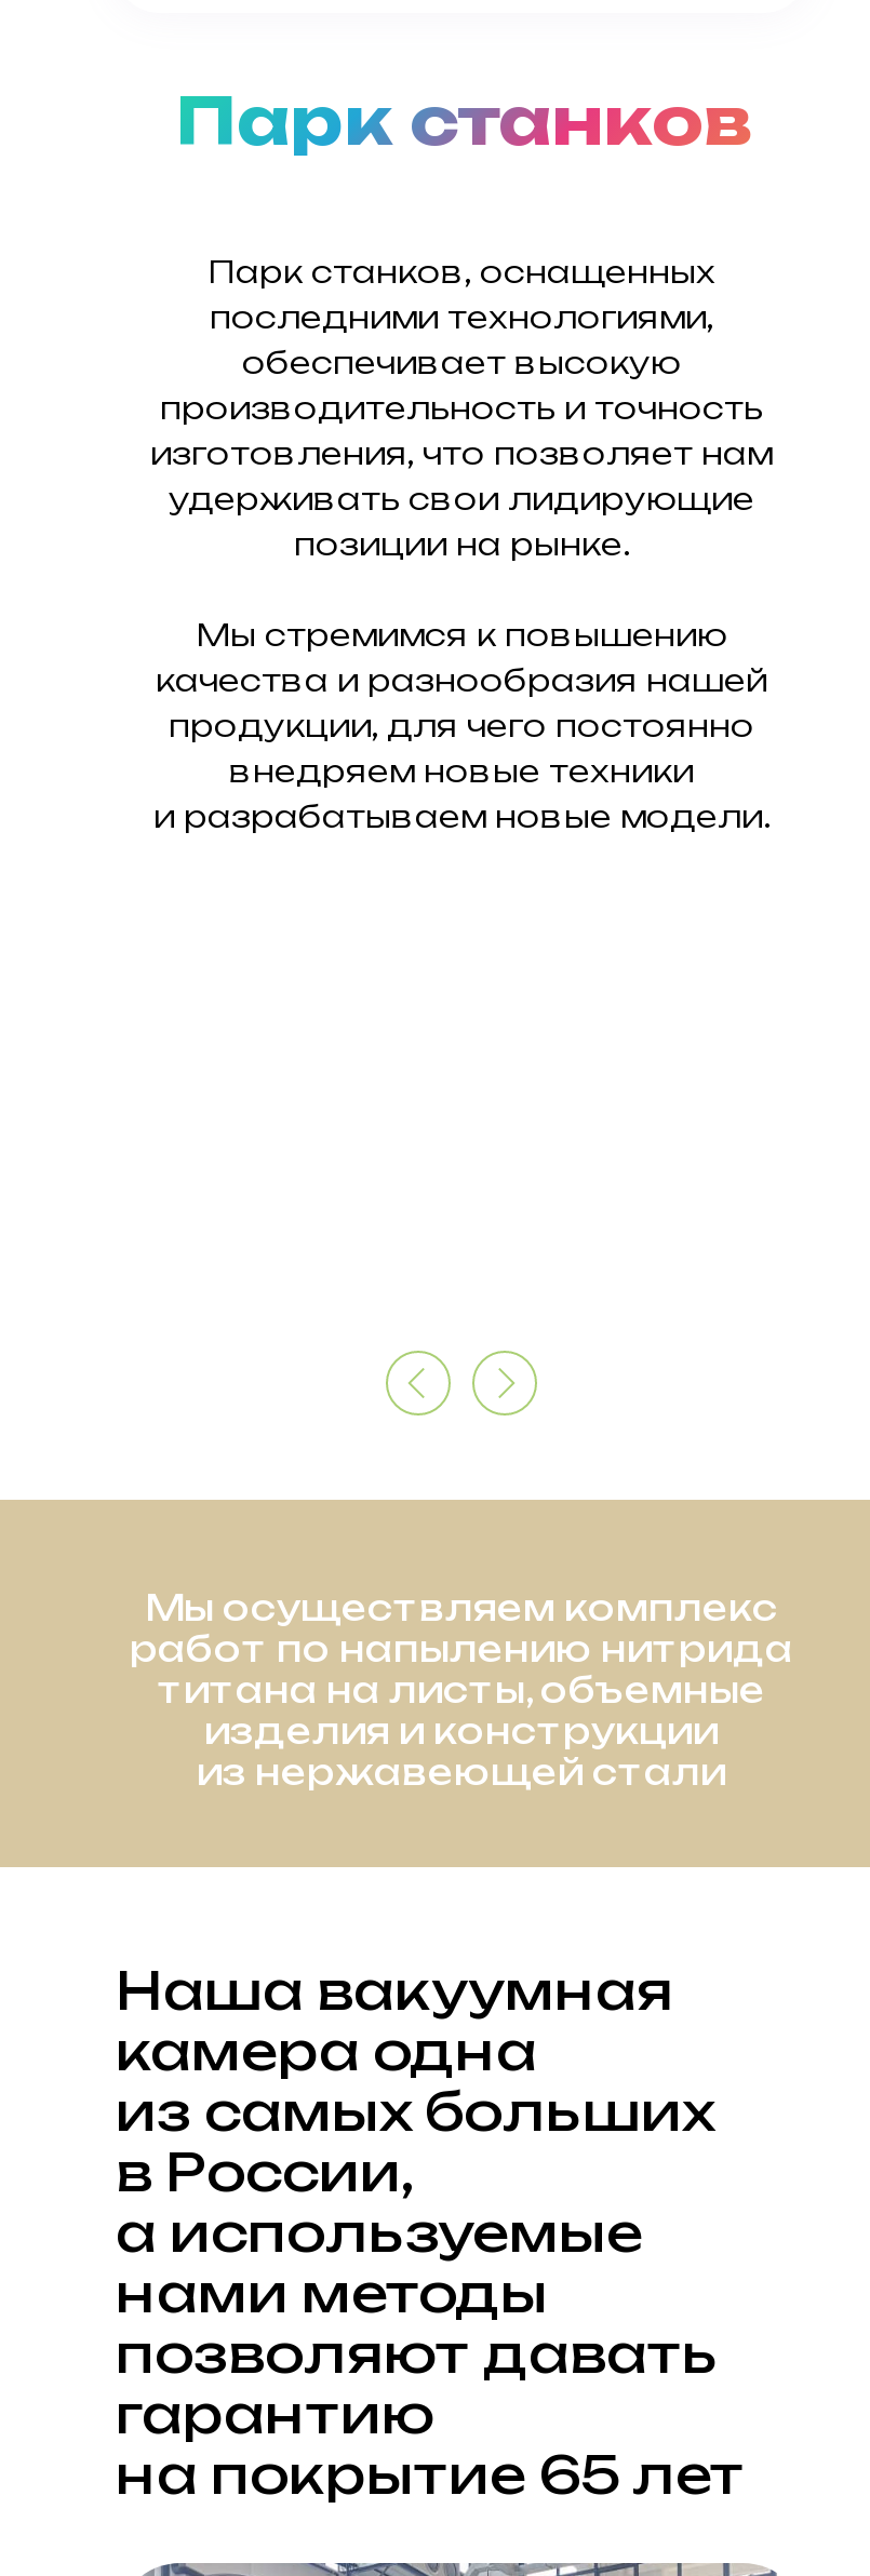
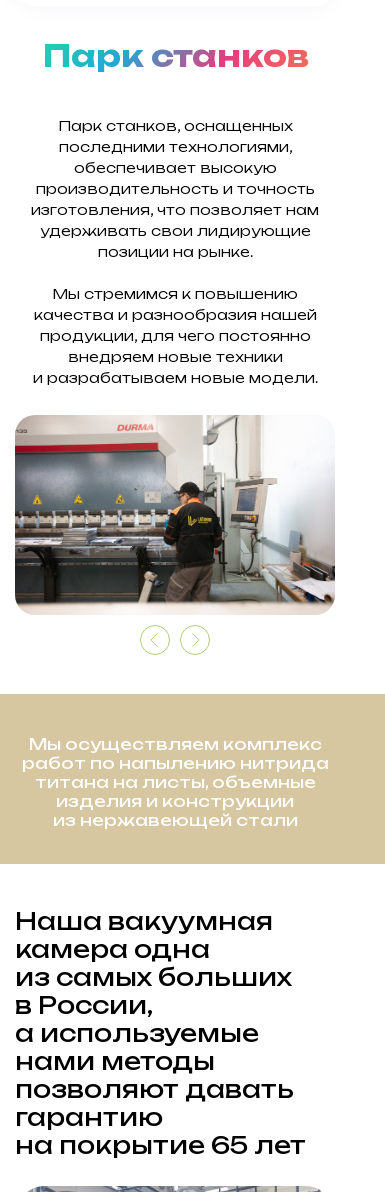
none -> [14,414,336,615] [image]

